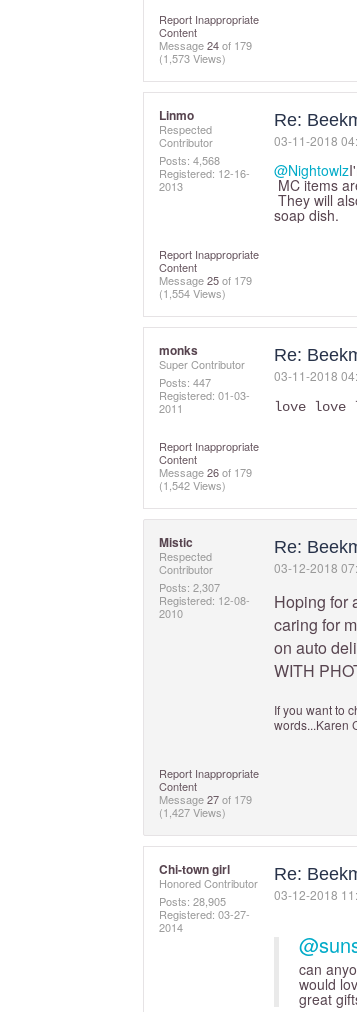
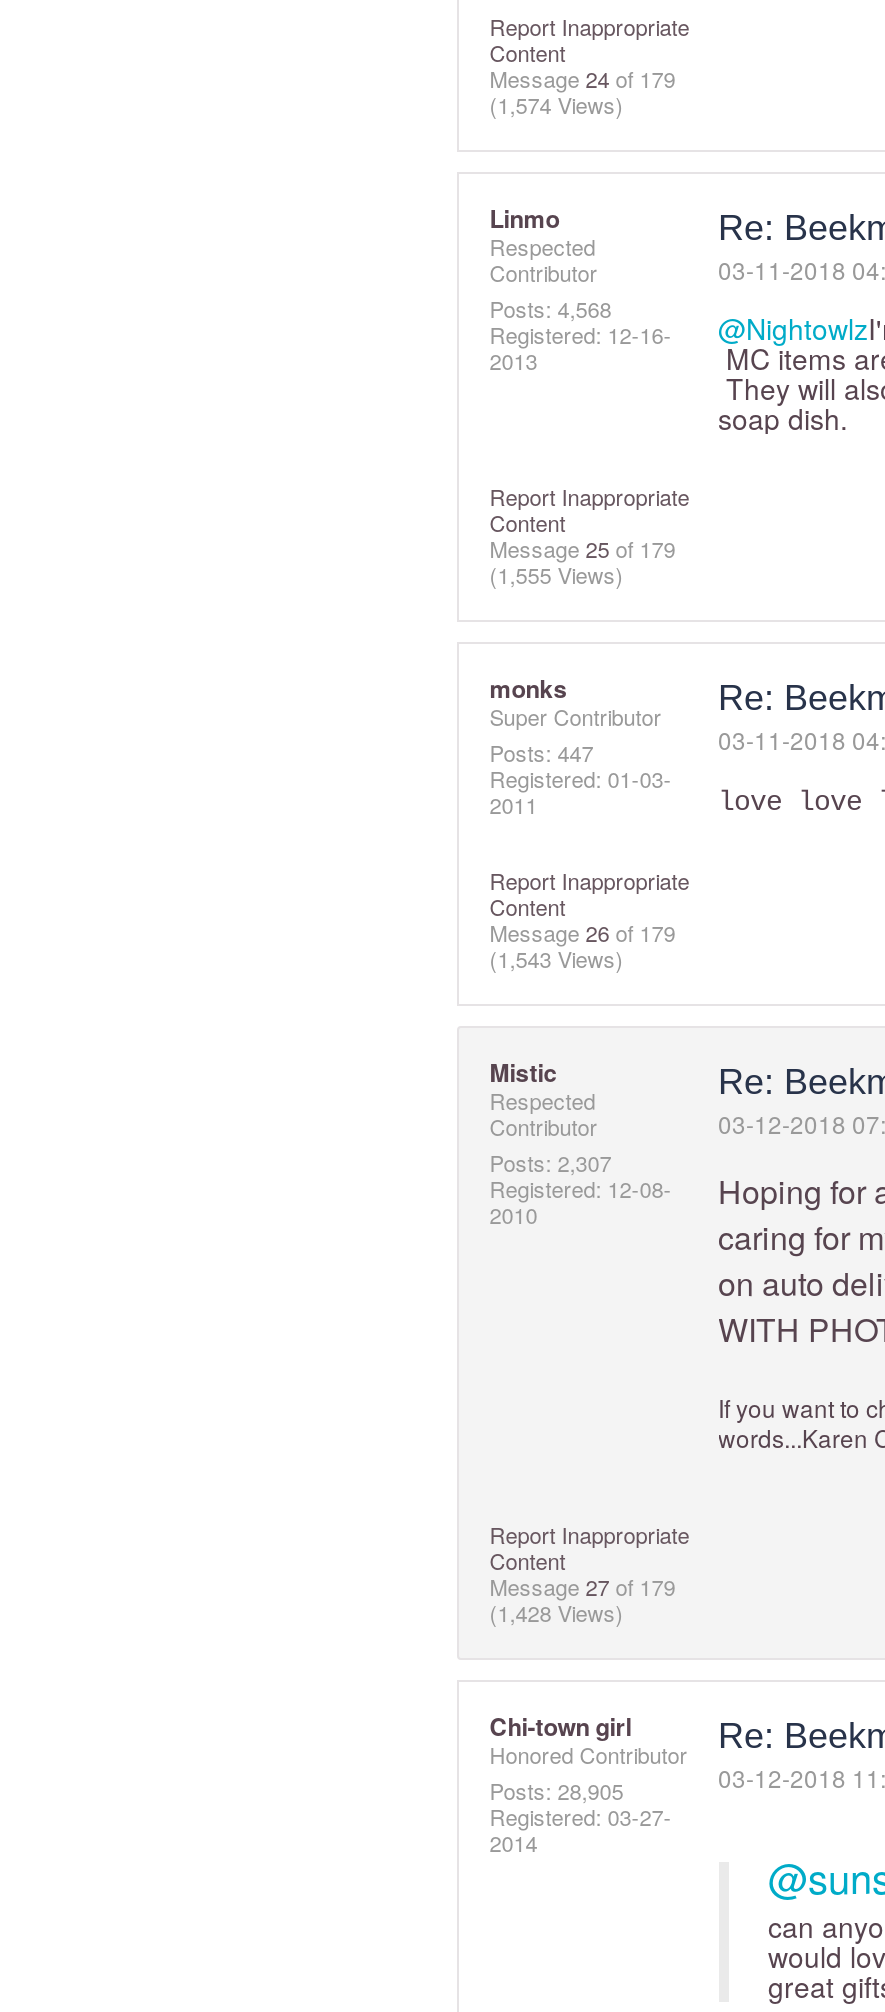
[159,50,226,66] (1,573 Views) -> [489,88,623,120] (1,574 Views)
[159,285,226,301] (1,554 Views) -> [489,558,623,590] (1,555 Views)
[159,477,226,493] (1,542 Views) -> [489,942,623,974] (1,543 Views)
[159,804,226,820] (1,427 Views) -> [489,1596,623,1628] (1,428 Views)

